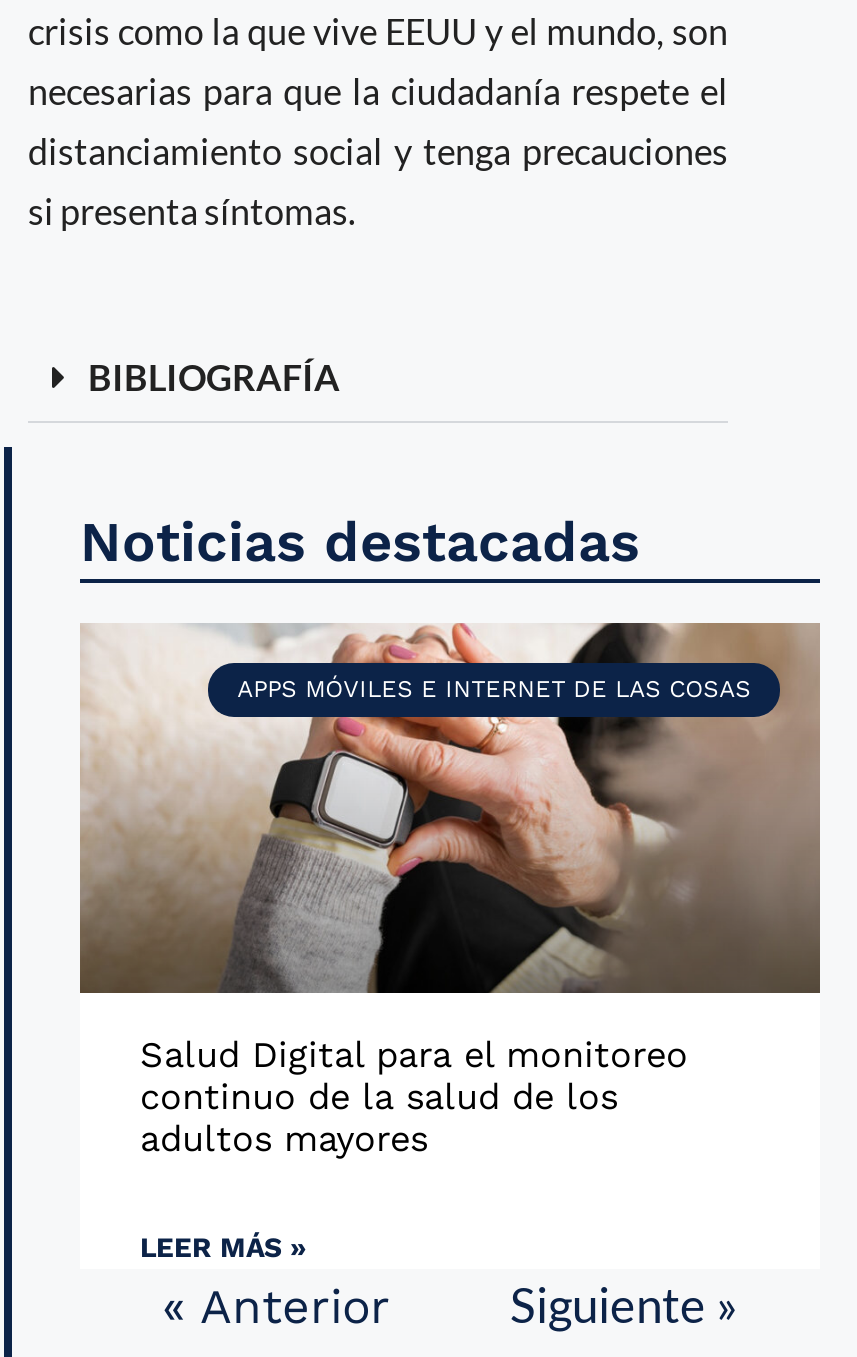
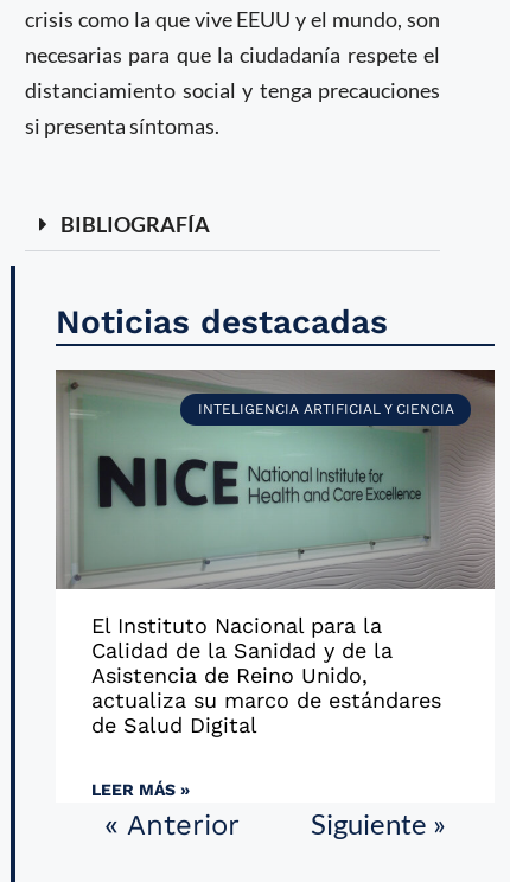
[80,623,820,993] [image] | APPS MÓVILES E INTERNET DE LAS COSAS -> [56,369,495,589] [image] | INTELIGENCIA ARTIFICIAL Y CIENCIA
[140,1033,688,1159] Salud Digital para el monitoreo | continuo de la salud de los | adultos mayores -> [91,613,441,738] El Instituto Nacional para la | Calidad de la Sanidad y de la | Asistencia de Reino Unido, | actualiza su marco de estándares | de Salud Digital

